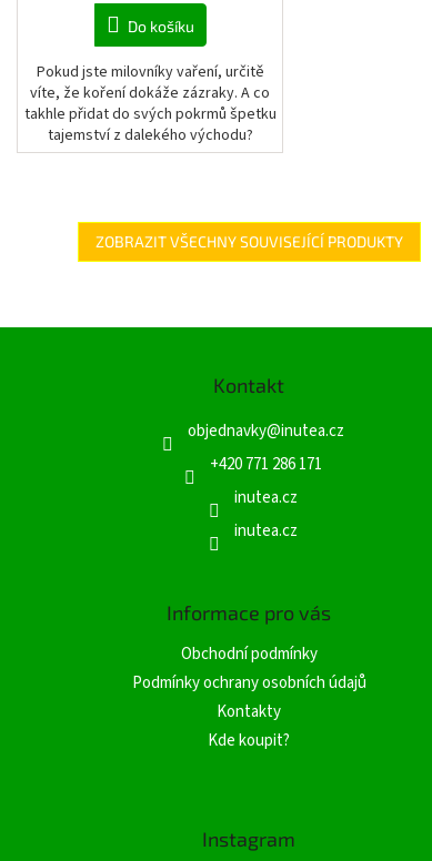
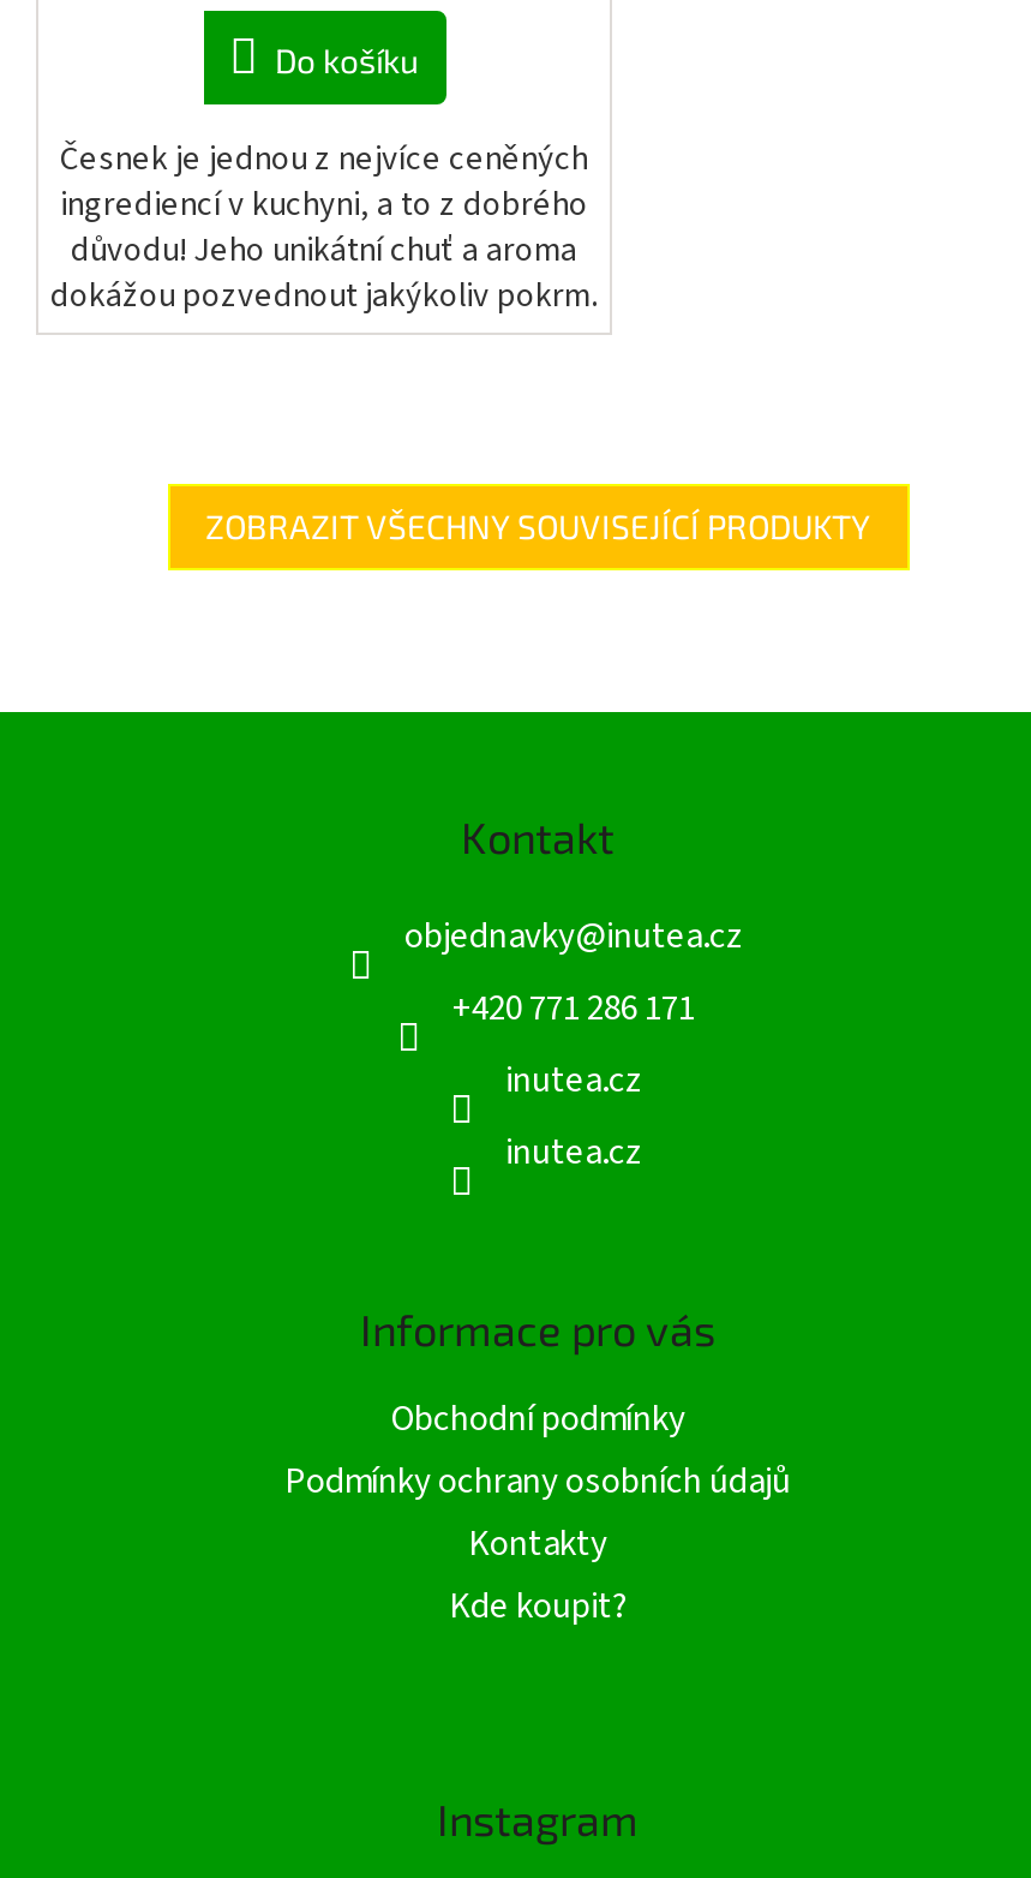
[24,61,276,146] Pokud jste milovníky vaření, určitě | víte, že koření dokáže zázraky. A co | takhle přidat do svých pokrmů špetku | tajemství z dalekého východu? -> [50,135,598,320] Česnek je jednou z nejvíce ceněných | ingrediencí v kuchyni, a to z dobrého | důvodu! Jeho unikátní chuť a aroma | dokážou pozvednout jakýkoliv pokrm.

